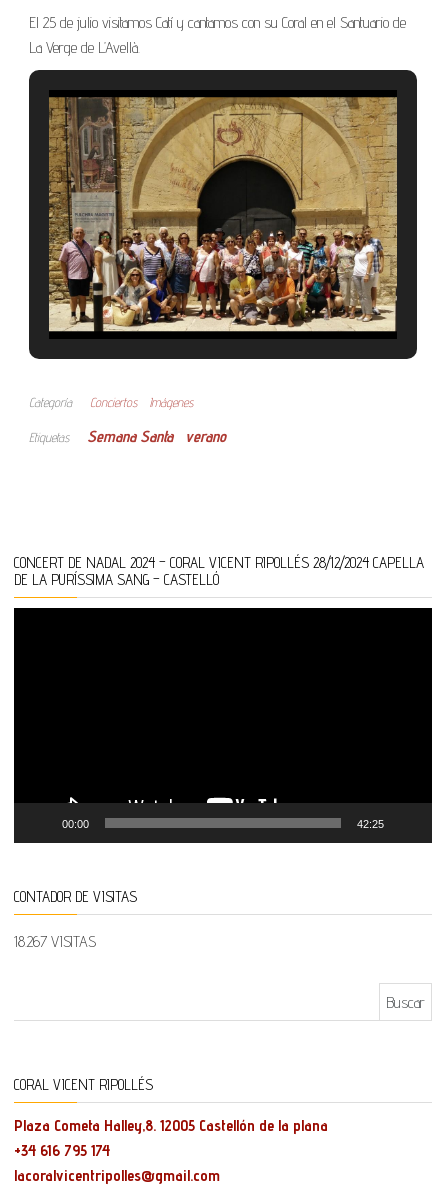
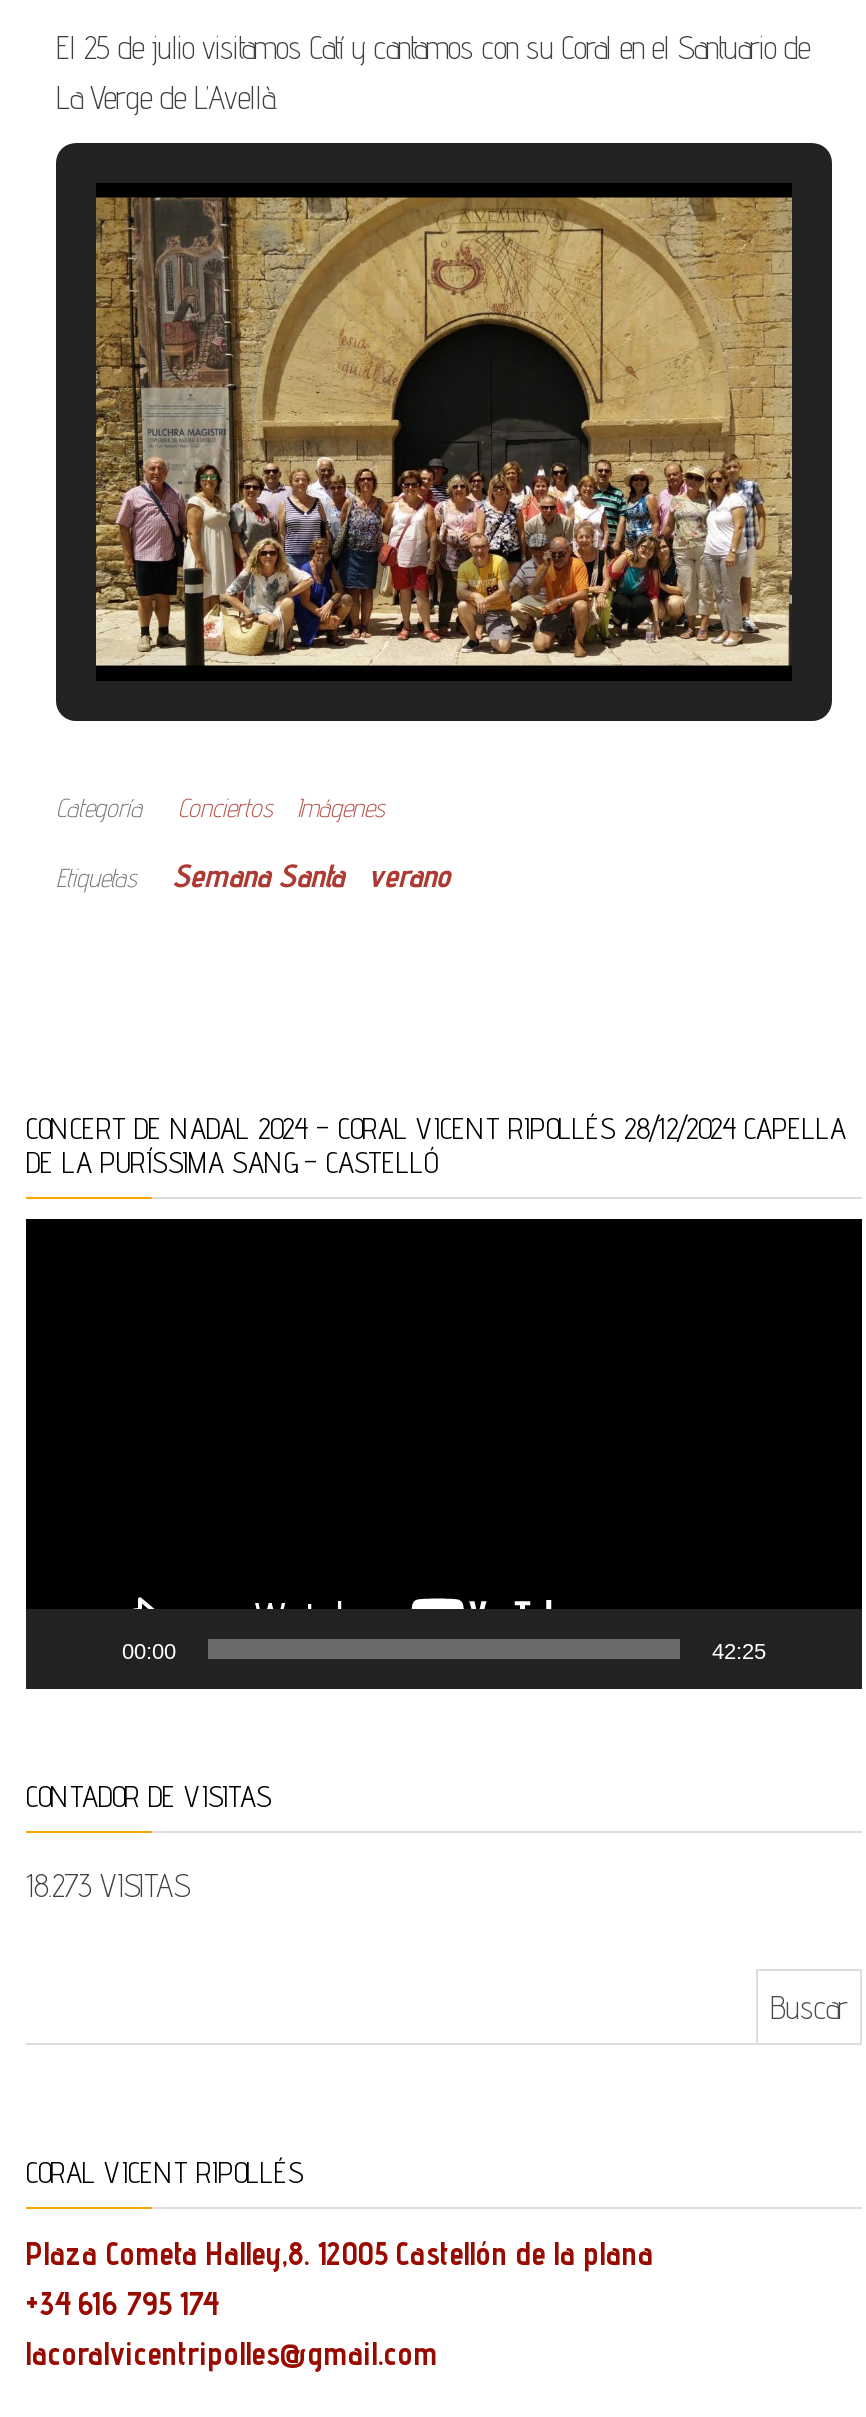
[14,932,96,951] 18.267 VISITAS -> [26,1866,190,1904] 18.273 VISITAS

